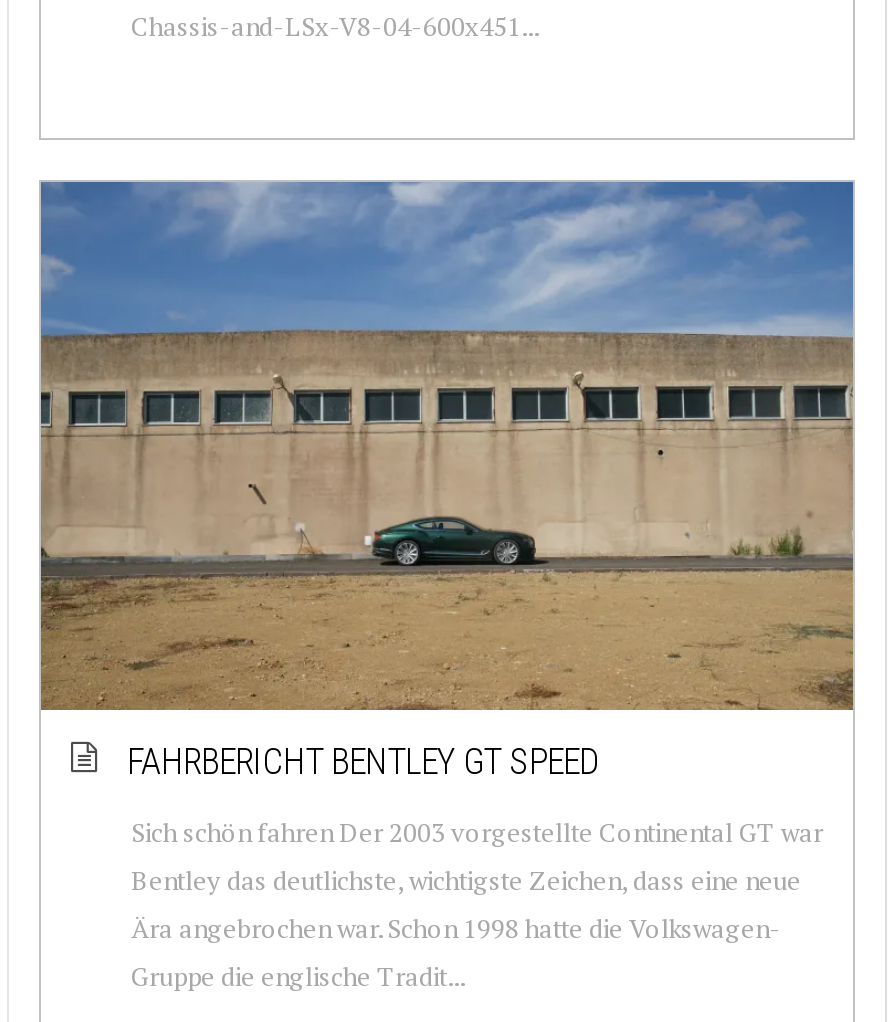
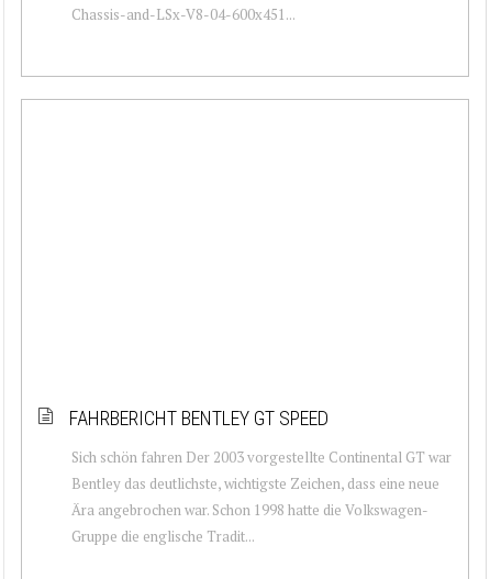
[39,180,855,712] [image] -> none

